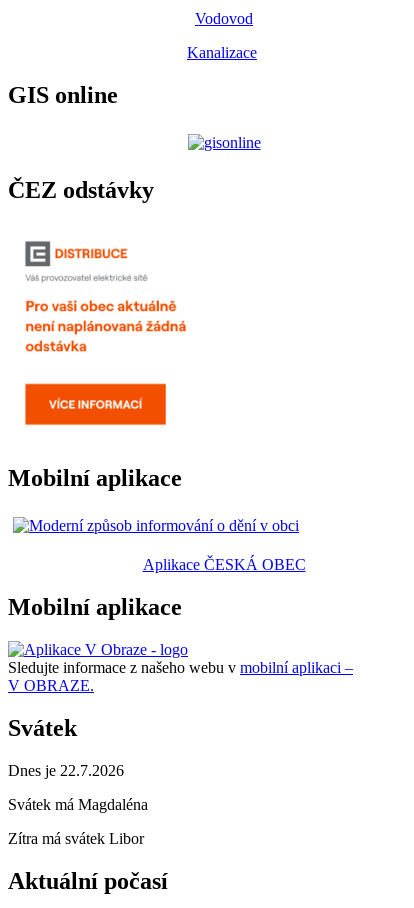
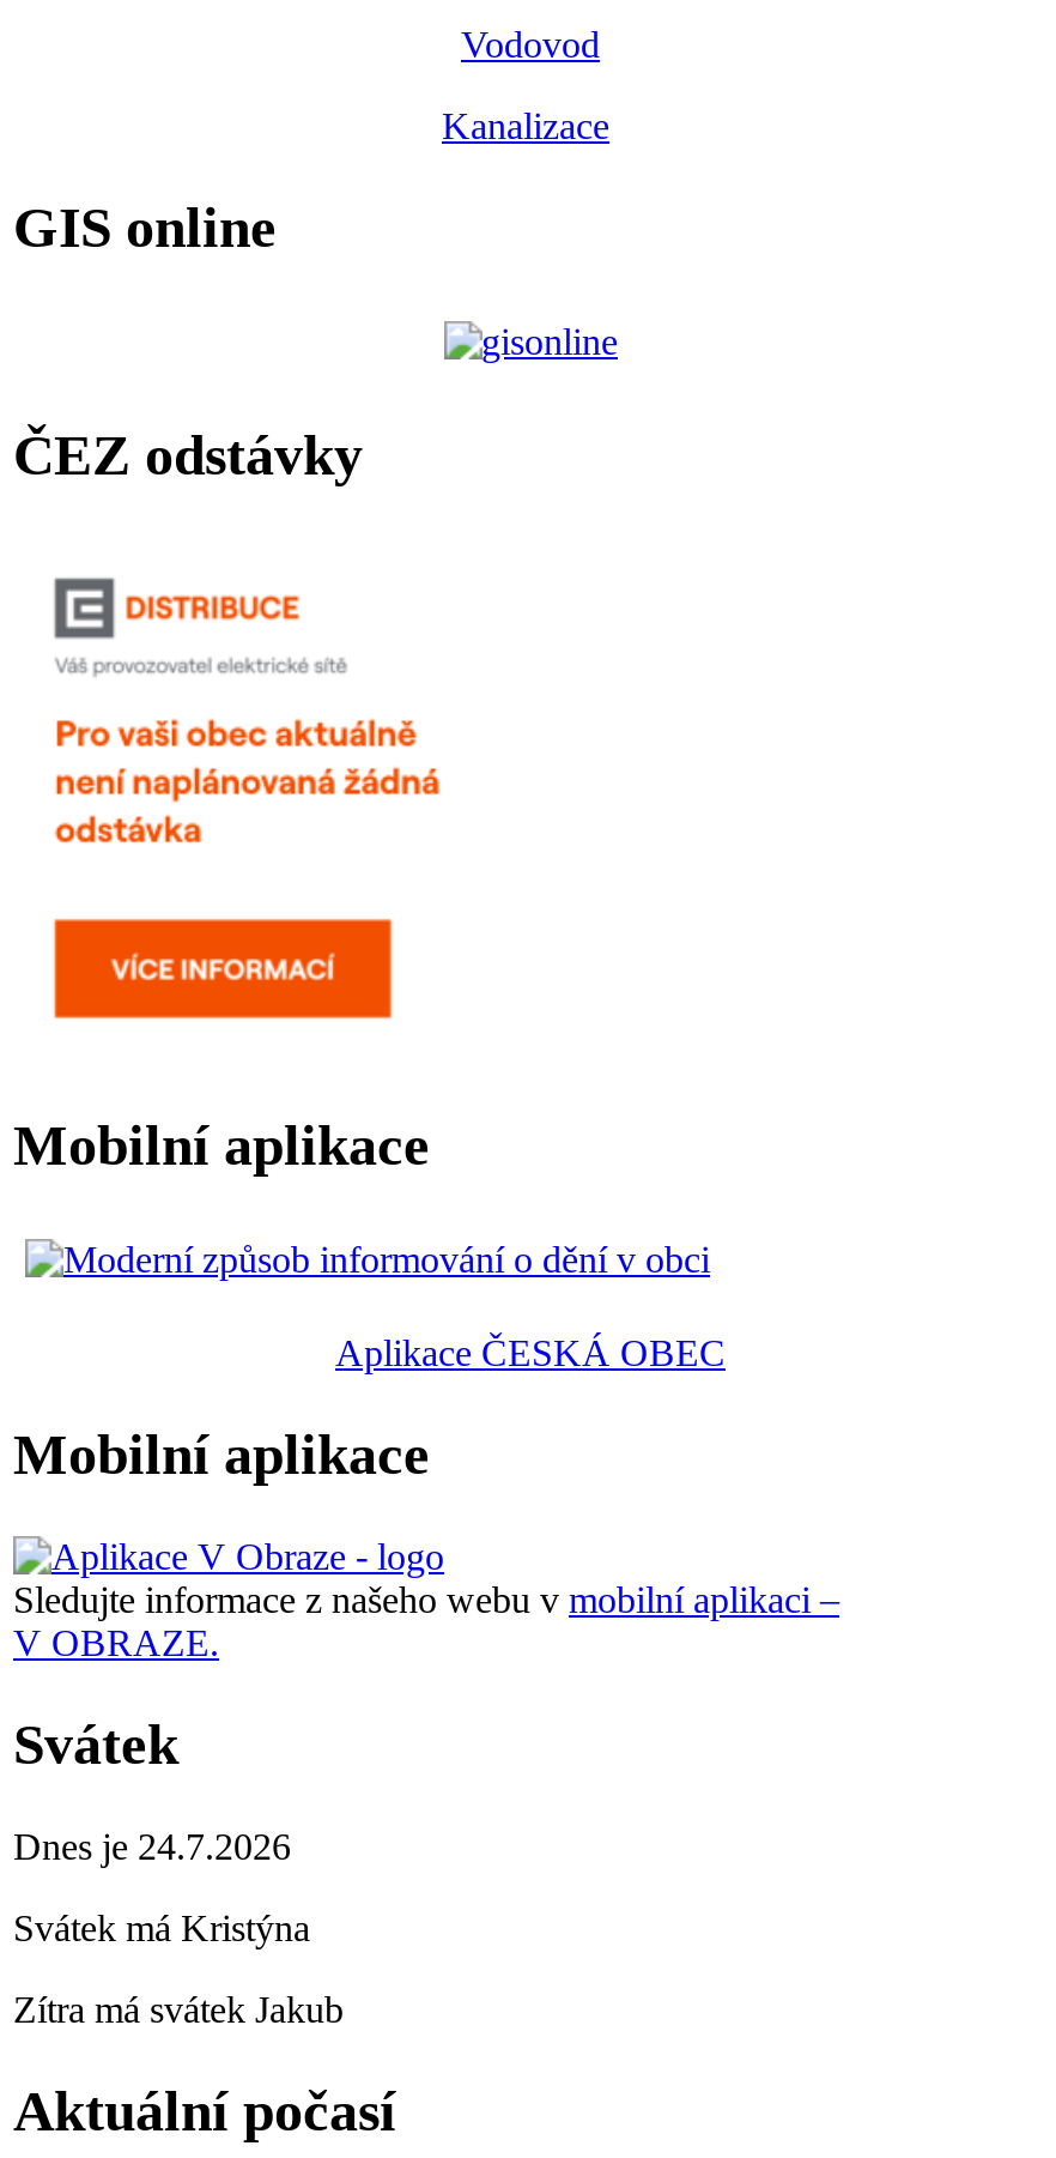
[8,762,124,779] Dnes je 22.7.2026 -> [13,1826,291,1867] Dnes je 24.7.2026
[8,796,148,813] Svátek má Magdaléna -> [13,1908,310,1948] Svátek má Kristýna
[8,830,144,847] Zítra má svátek Libor -> [13,1989,344,2030] Zítra má svátek Jakub

